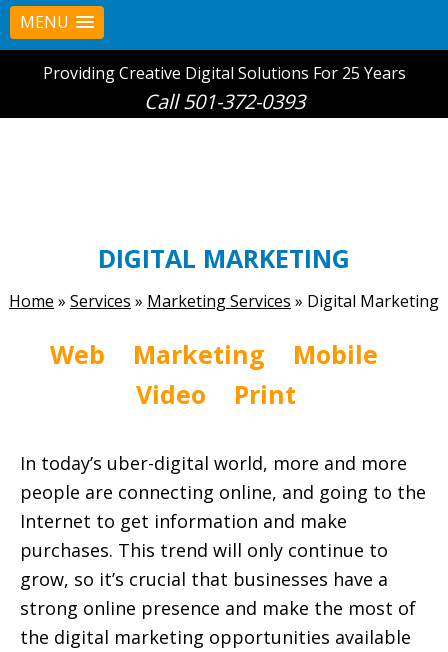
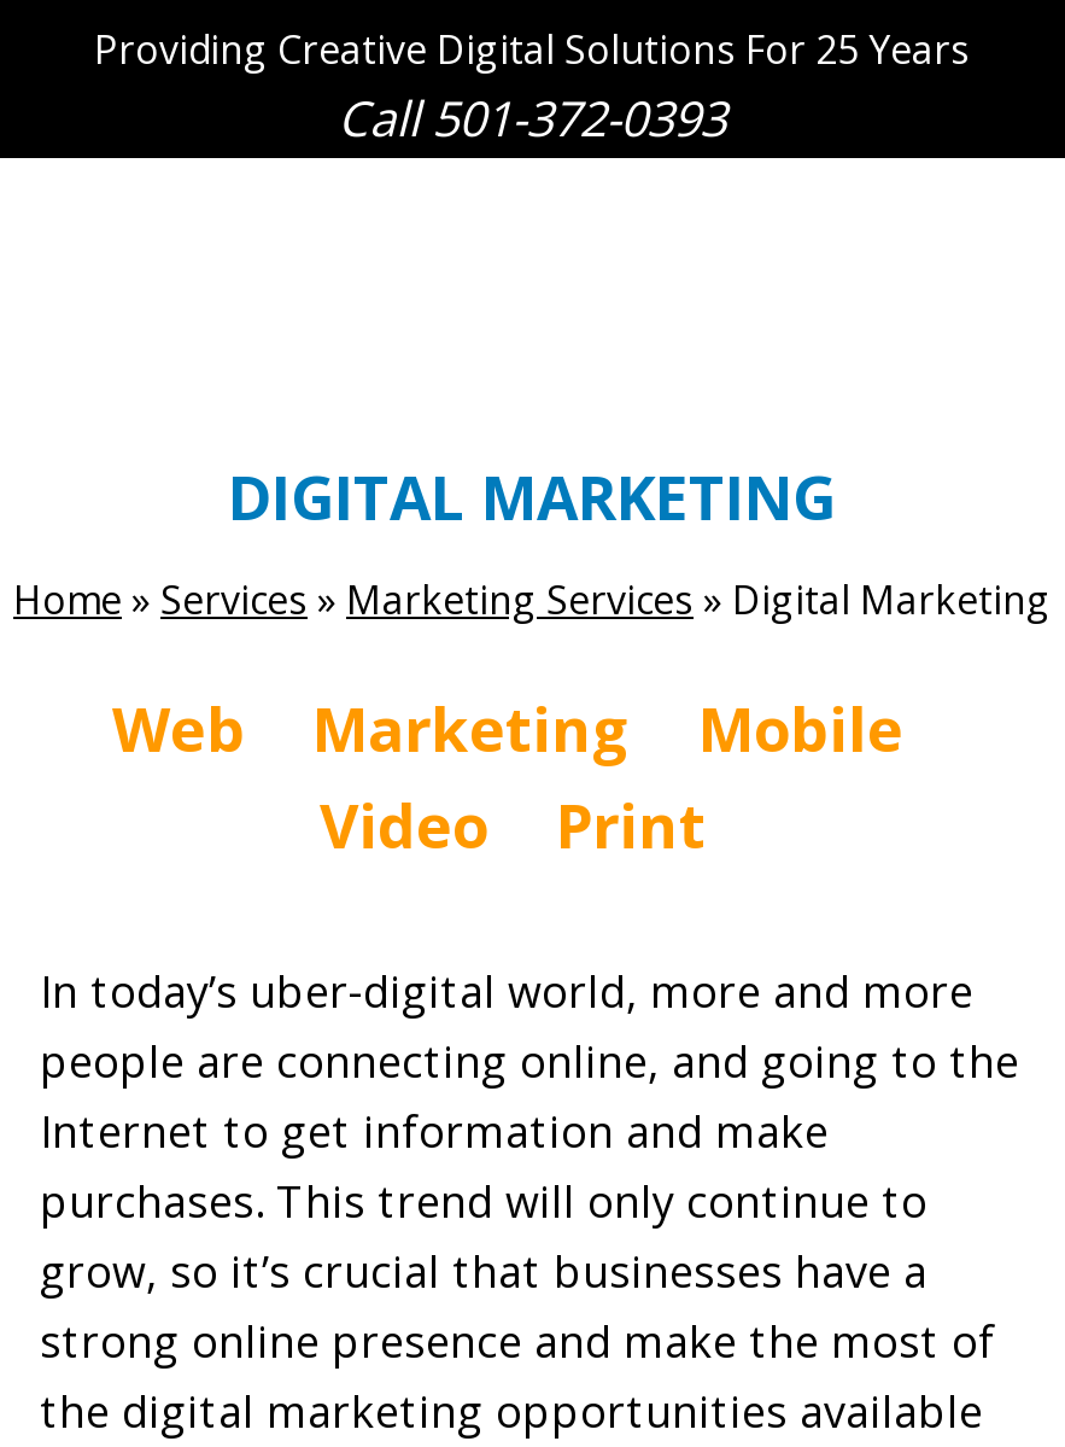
[20,11,69,33] MENU -> none

